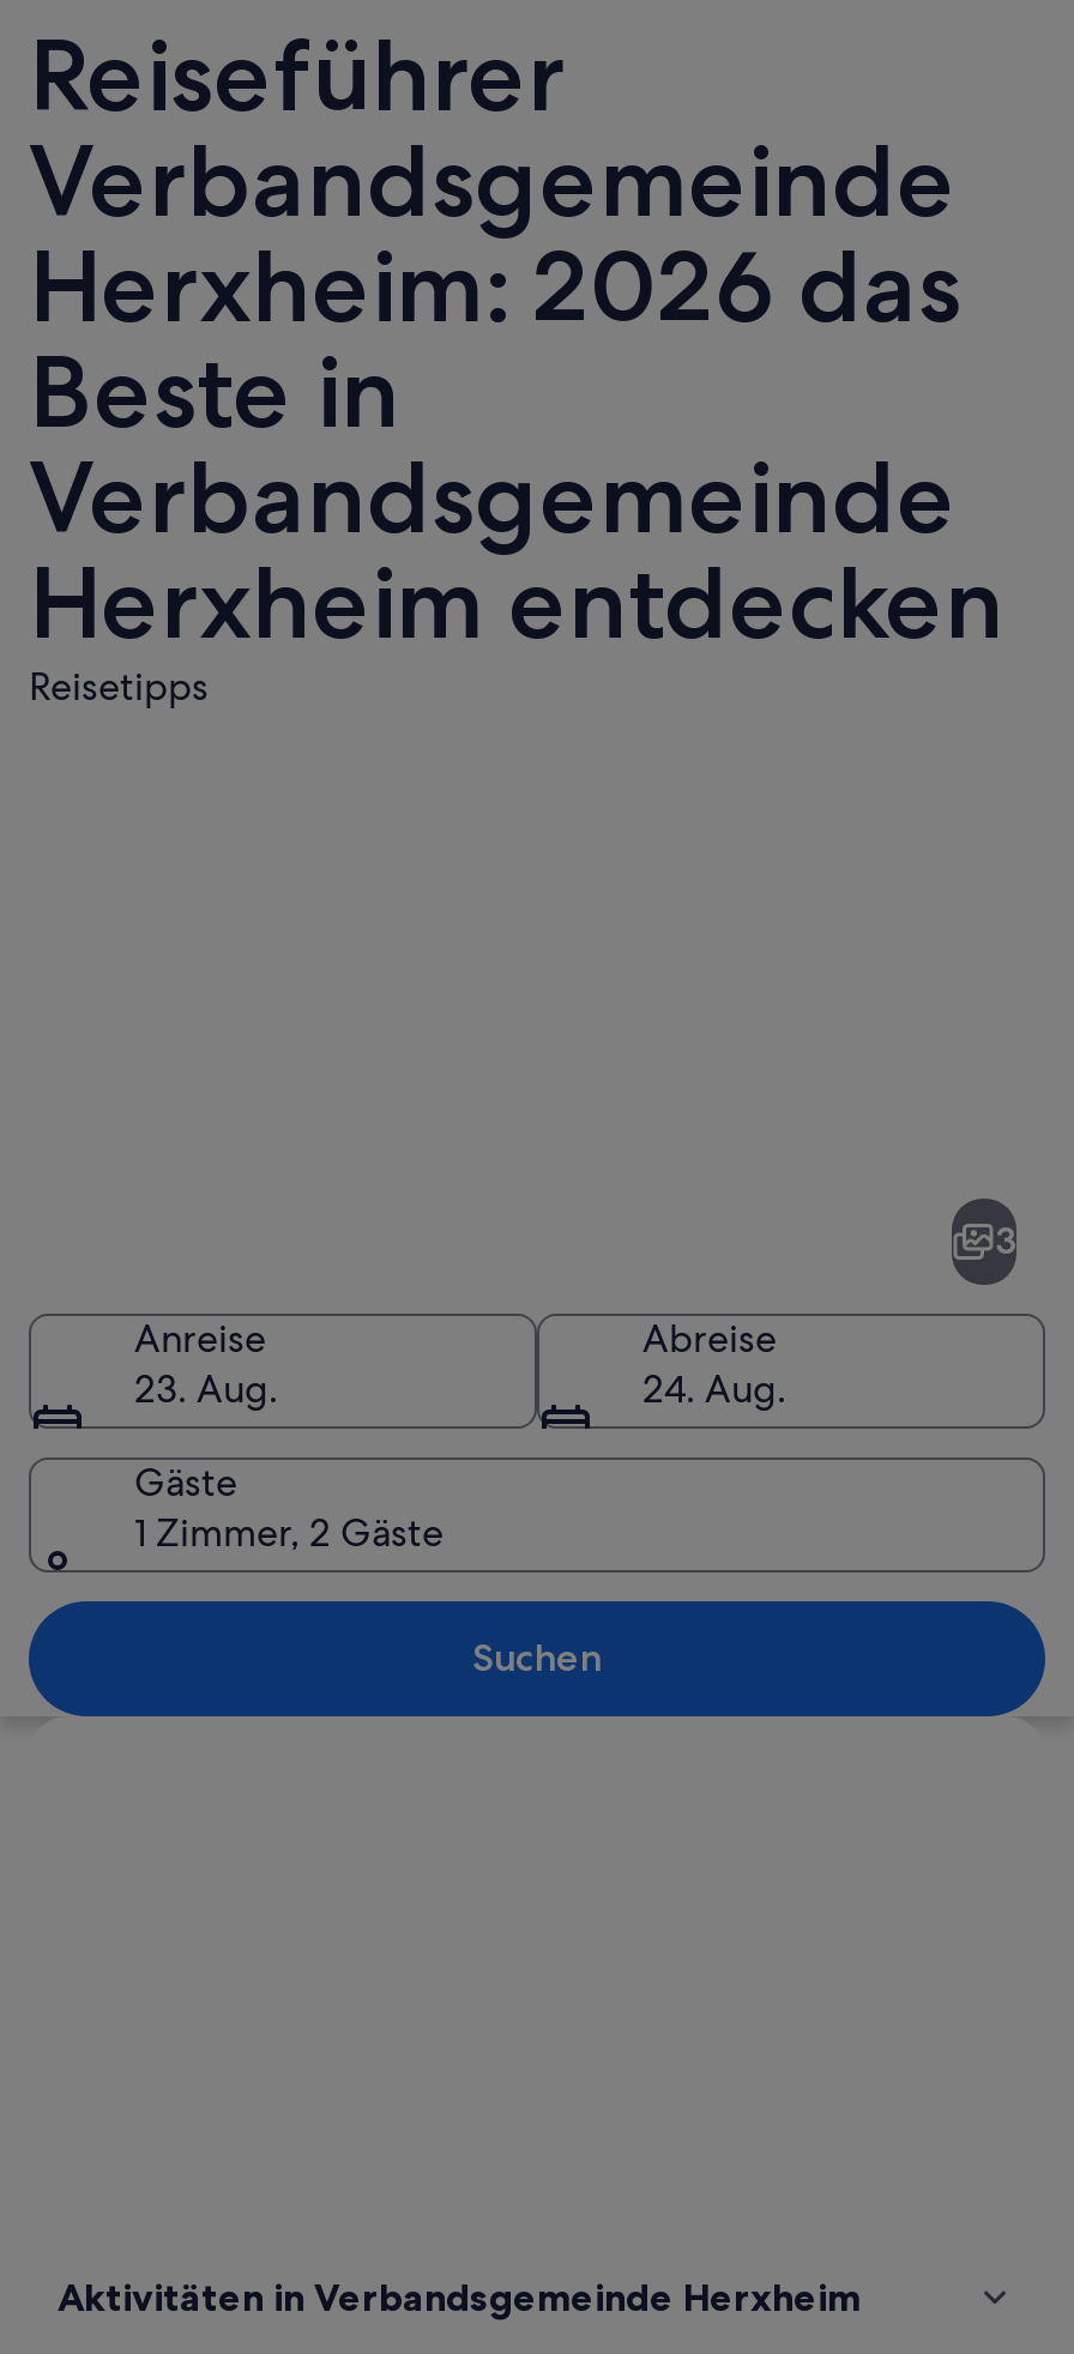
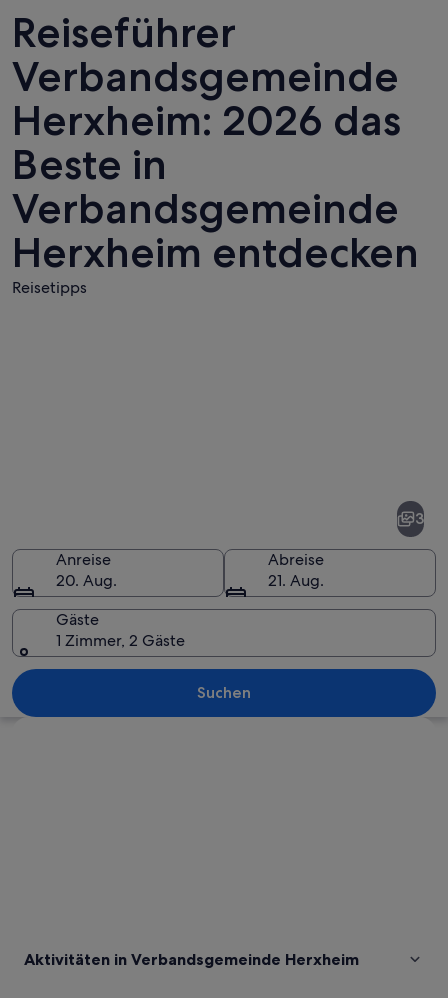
[134,1363,278,1413] 23. Aug. -> [56,569,117,590] 20. Aug.
[642,1363,786,1413] 24. Aug. -> [268,569,324,590] 21. Aug.

